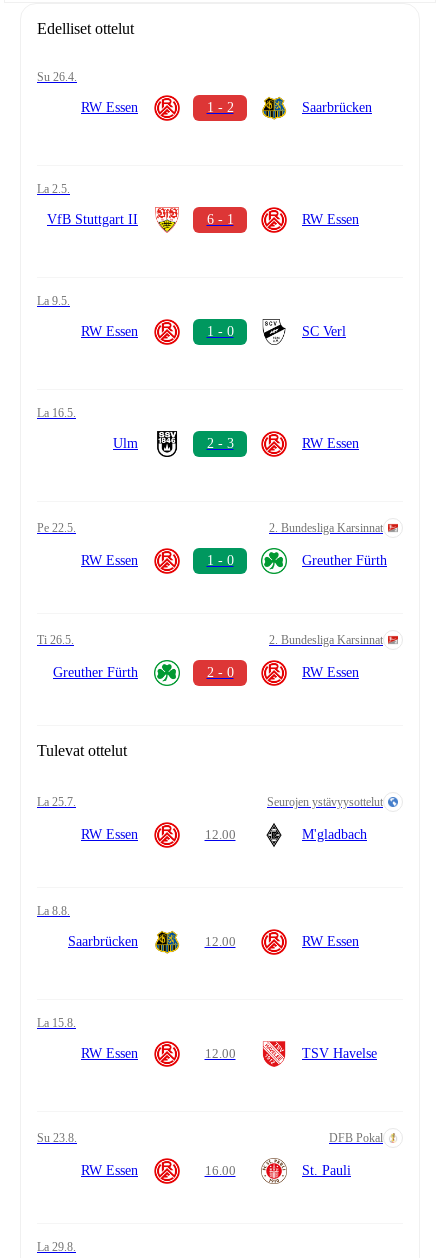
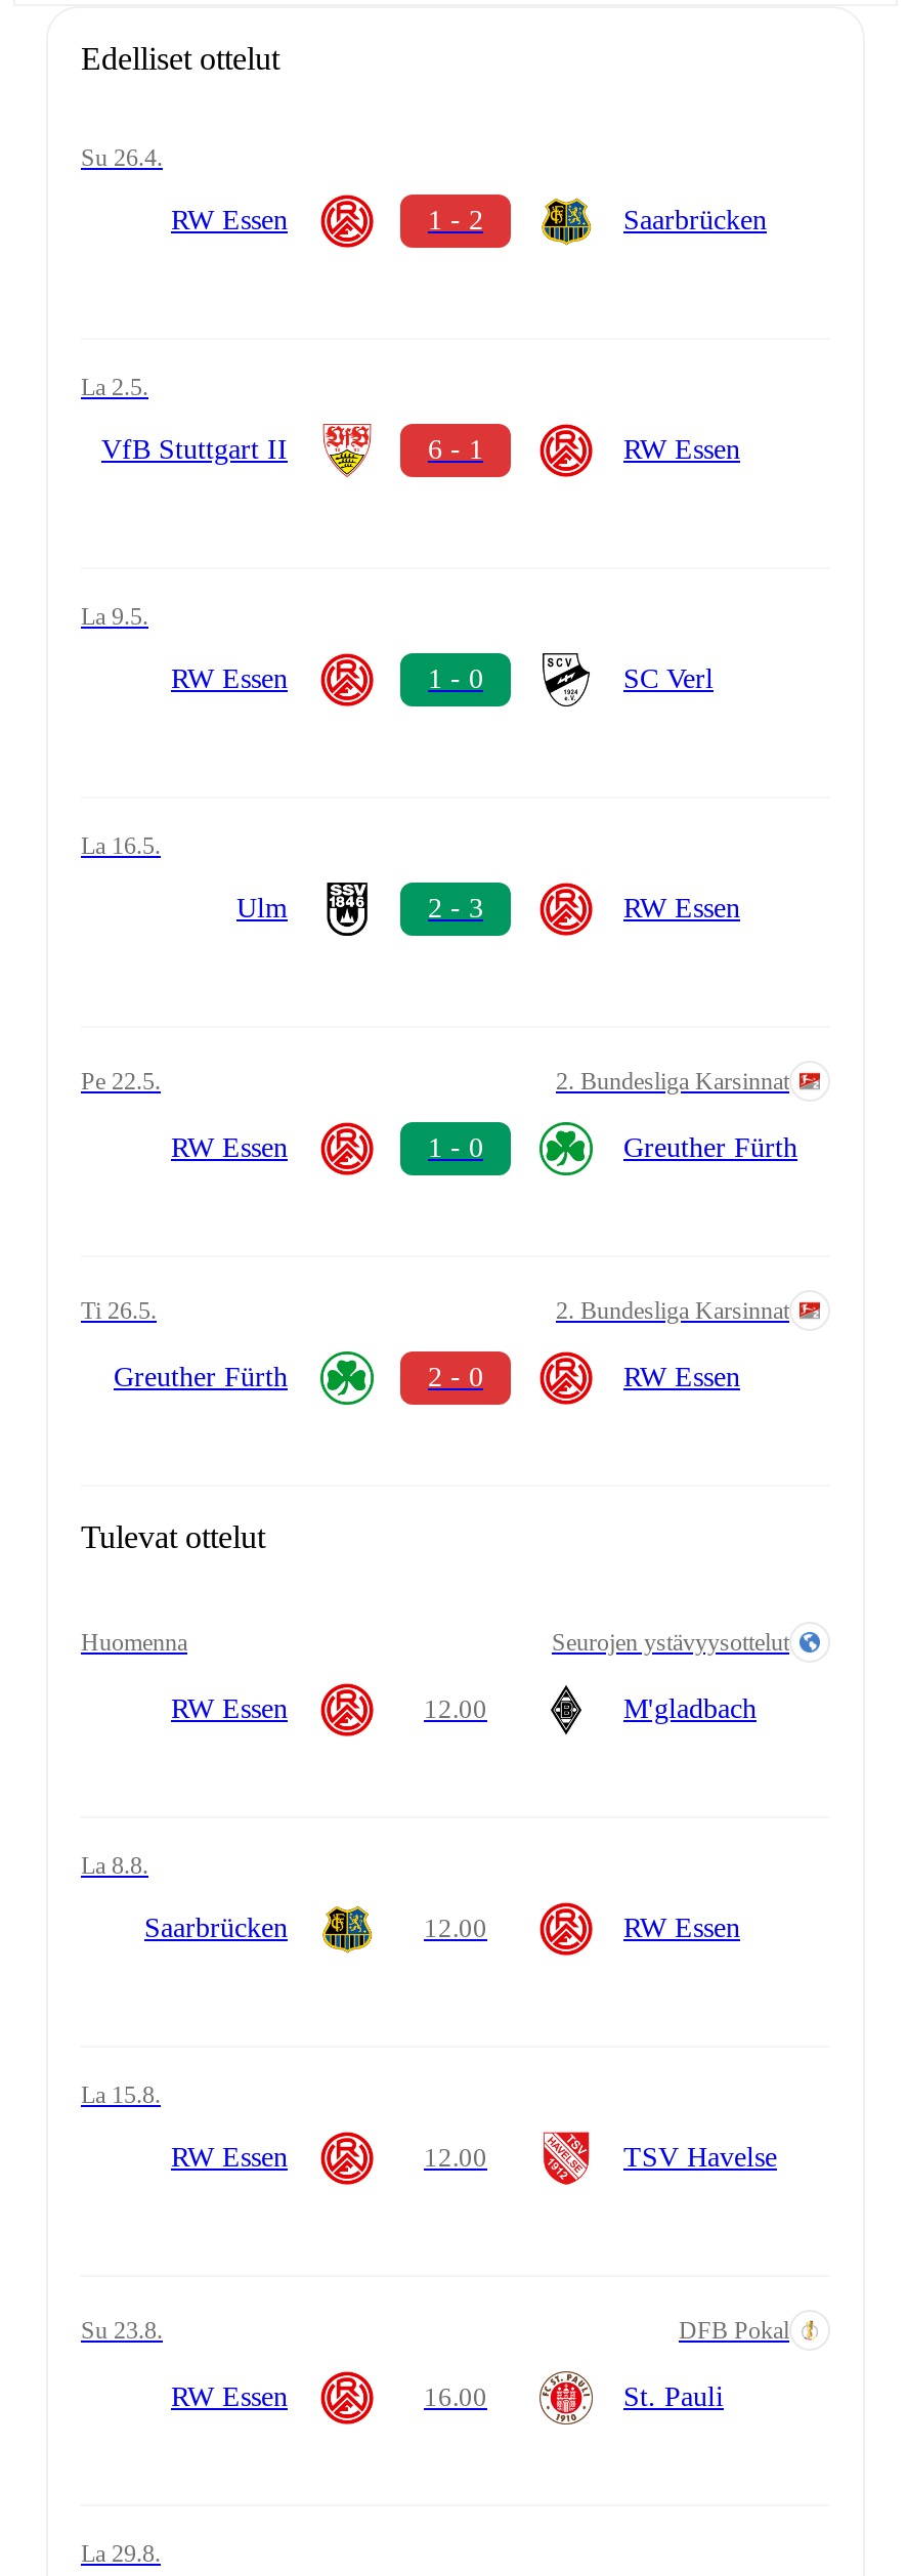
[44,794,76,808] la 25.7. -> [99,1627,187,1656] huomenna

